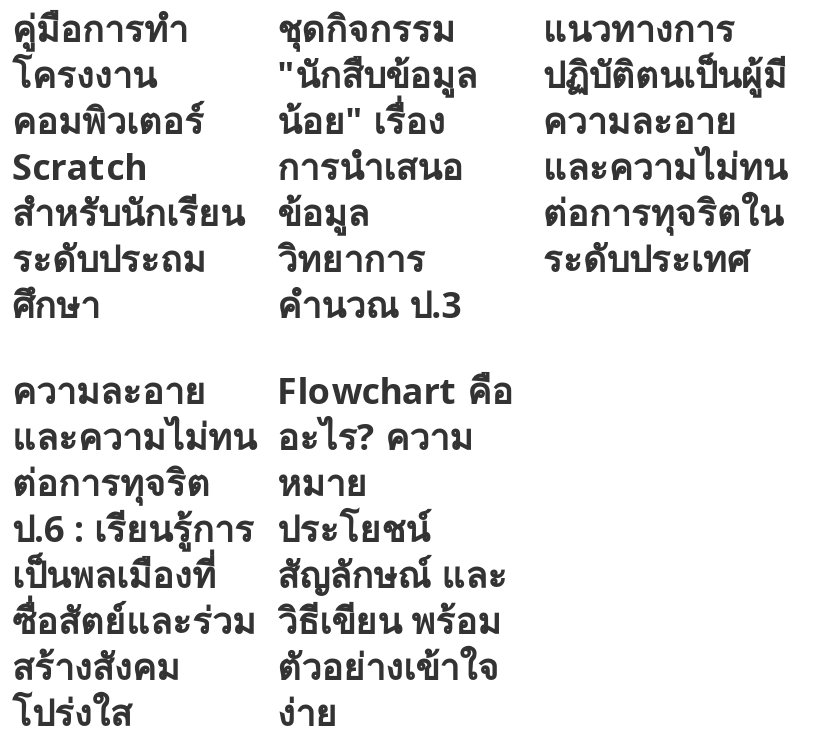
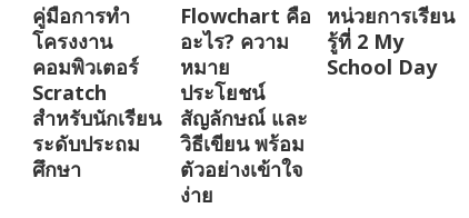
[12,4,787,736] แนวทางการ | ปฏิบัติตนเป็นผู้มี | ความละอาย | และความไม่ทน | ต่อการทุจริตใน | ระดับประเทศ | ความละอาย | และความไม่ทน | ต่อการทุจริต | ป.6 : เรียนรู้การ | เป็นพลเมืองที่ | ซื่อสัตย์และร่วม | สร้างสังคม | โปร่งใส -> none
[277,4,477,328] ชุดกิจกรรม | "นักสืบข้อมูล | น้อย" เรื่อง | การนำเสนอ | ข้อมูล | วิทยาการ | คำนวณ ป.3 -> none
none -> [327,2,455,80] หน่วยการเรียน | รู้ที่ 2 My | School Day

